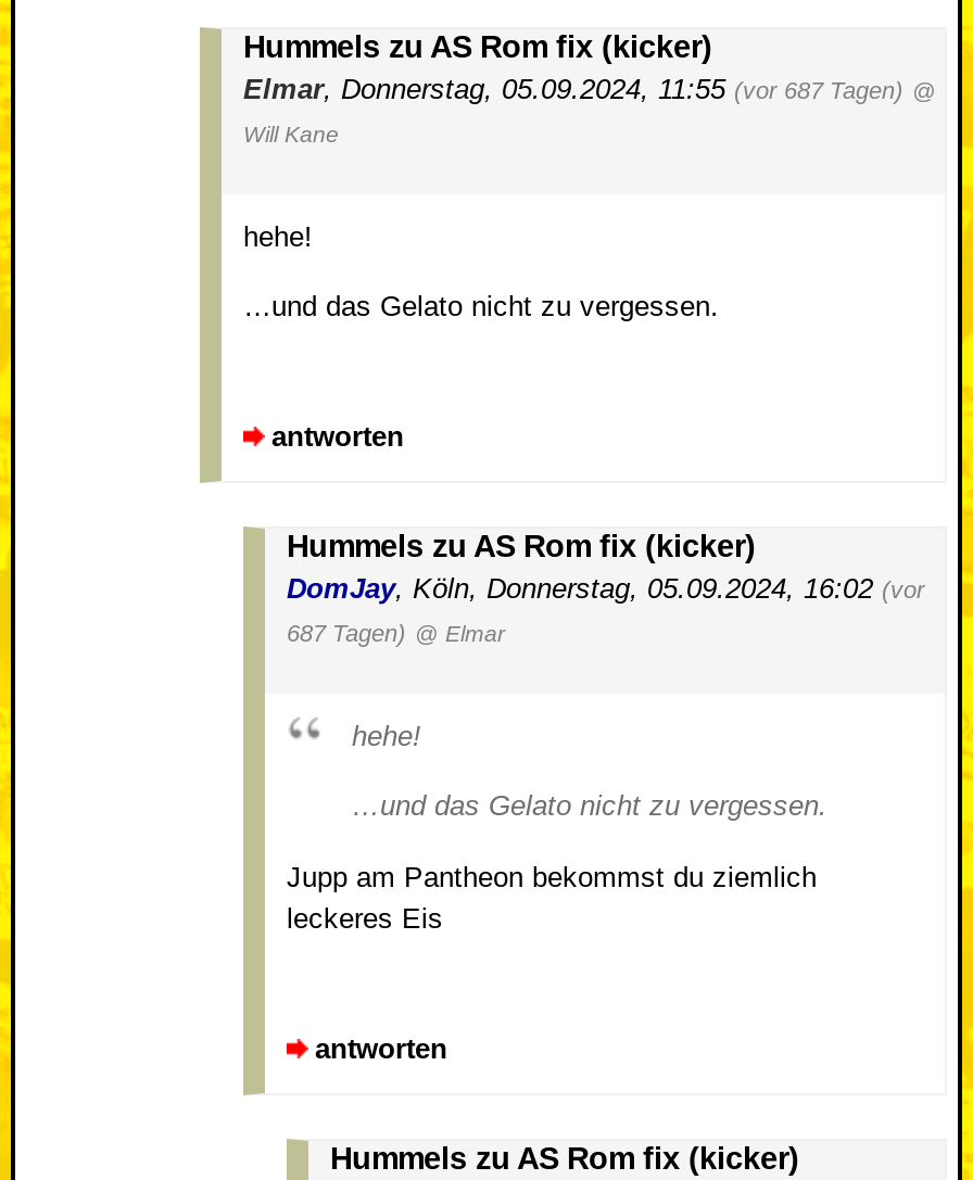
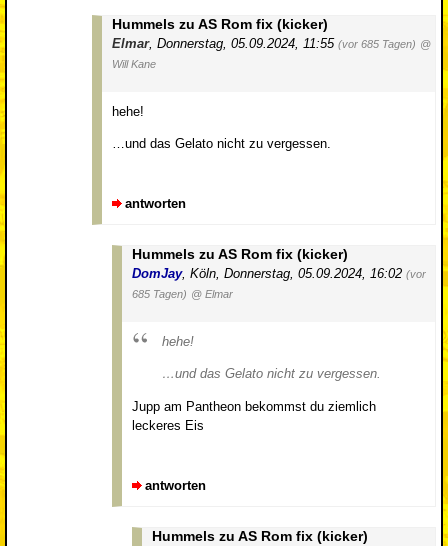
[243,72,936,105] Elmar, Donnerstag, 05.09.2024, 11:55 (vor 687 Tagen) @ -> [112,36,431,51] Elmar, Donnerstag, 05.09.2024, 11:55 (vor 685 Tagen) @
[287,620,506,646] 687 Tagen) @ Elmar -> [132,288,233,300] 685 Tagen) @ Elmar

